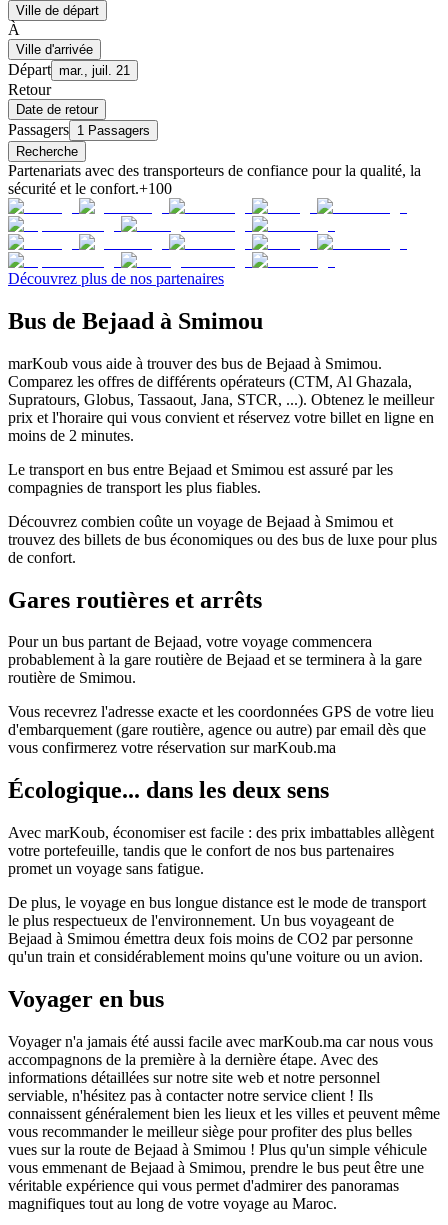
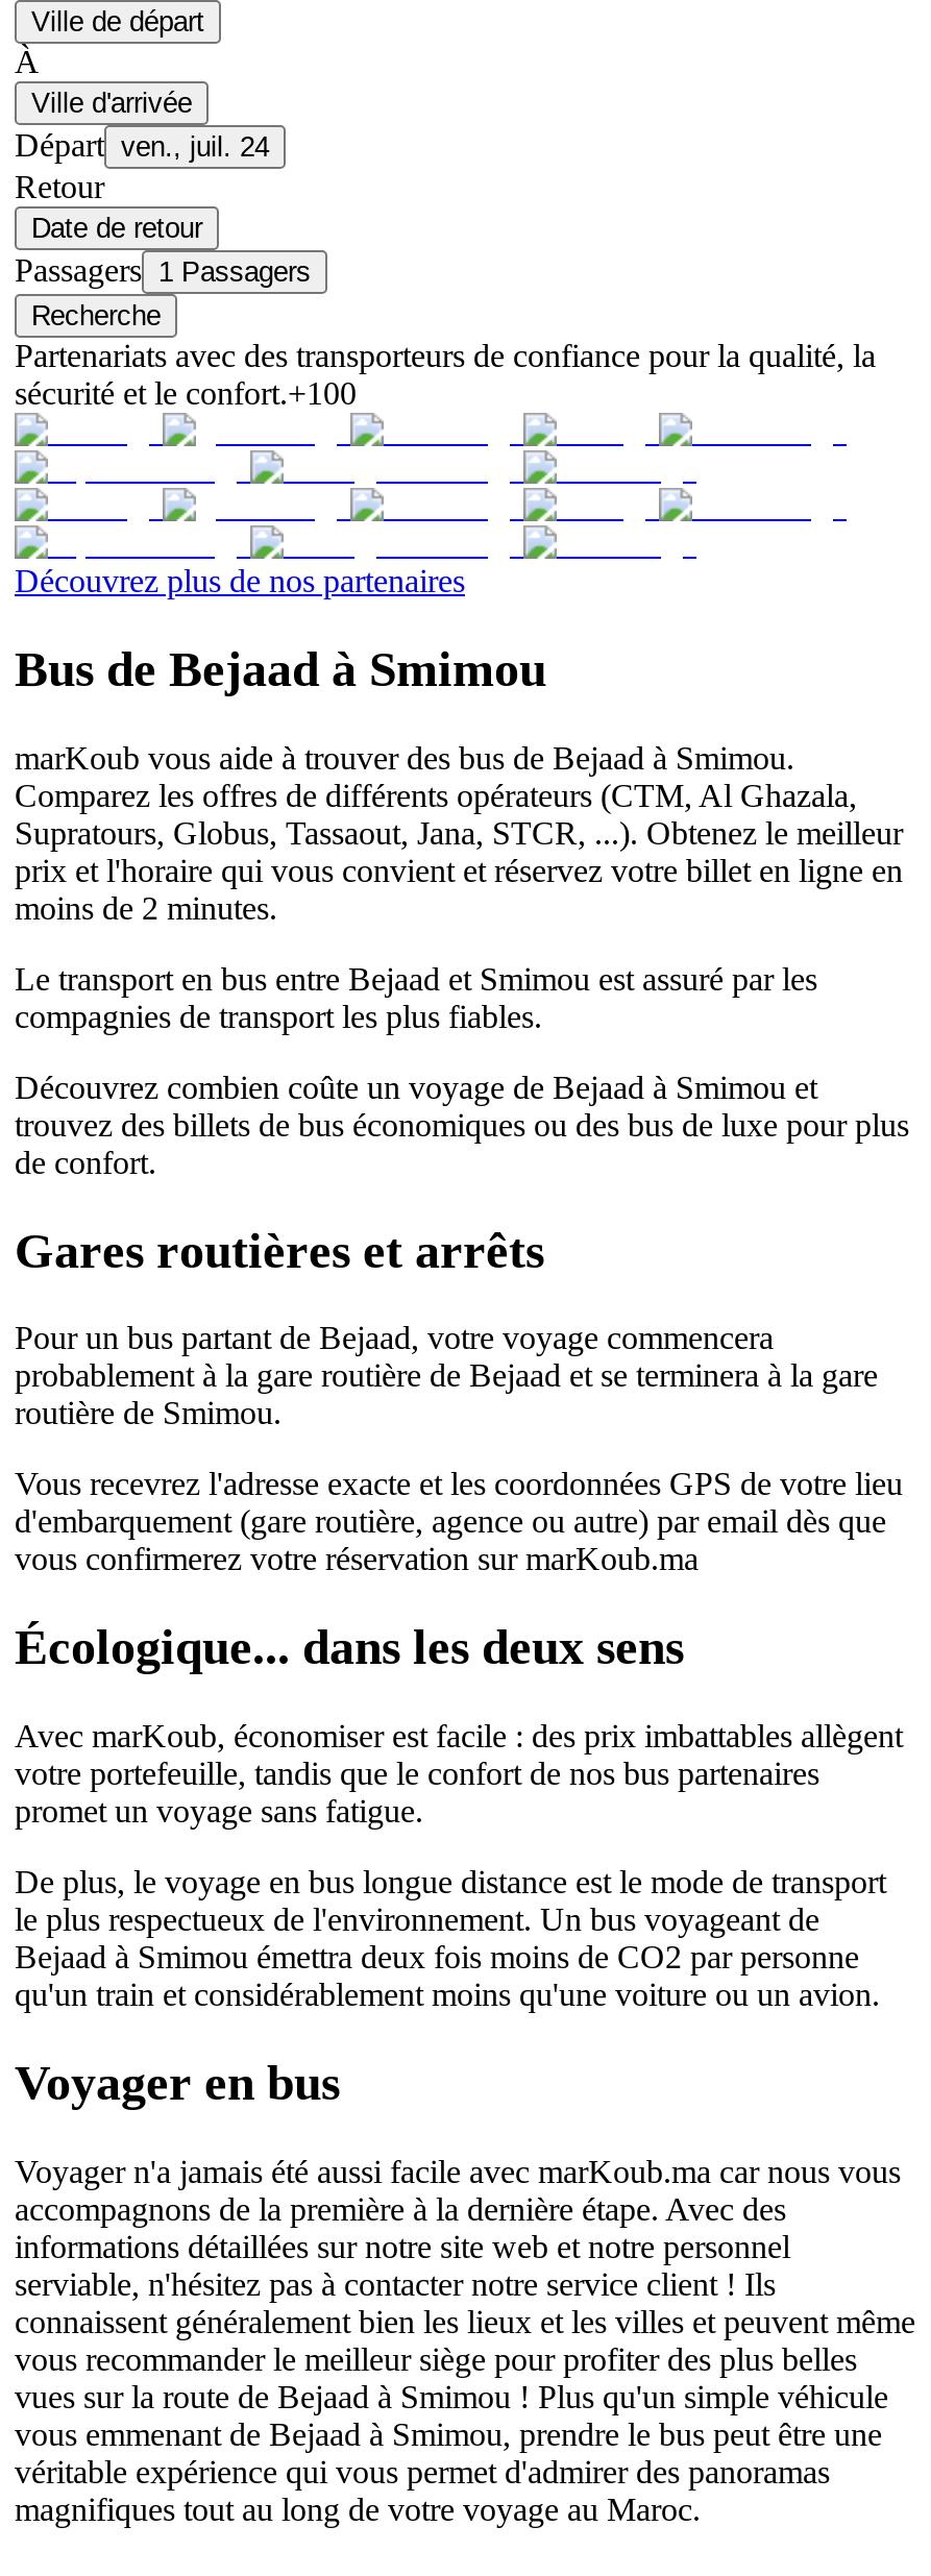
[8,61,130,78] Départ mar., juil. 21 -> [15,127,269,162] Départ ven., juil. 24

